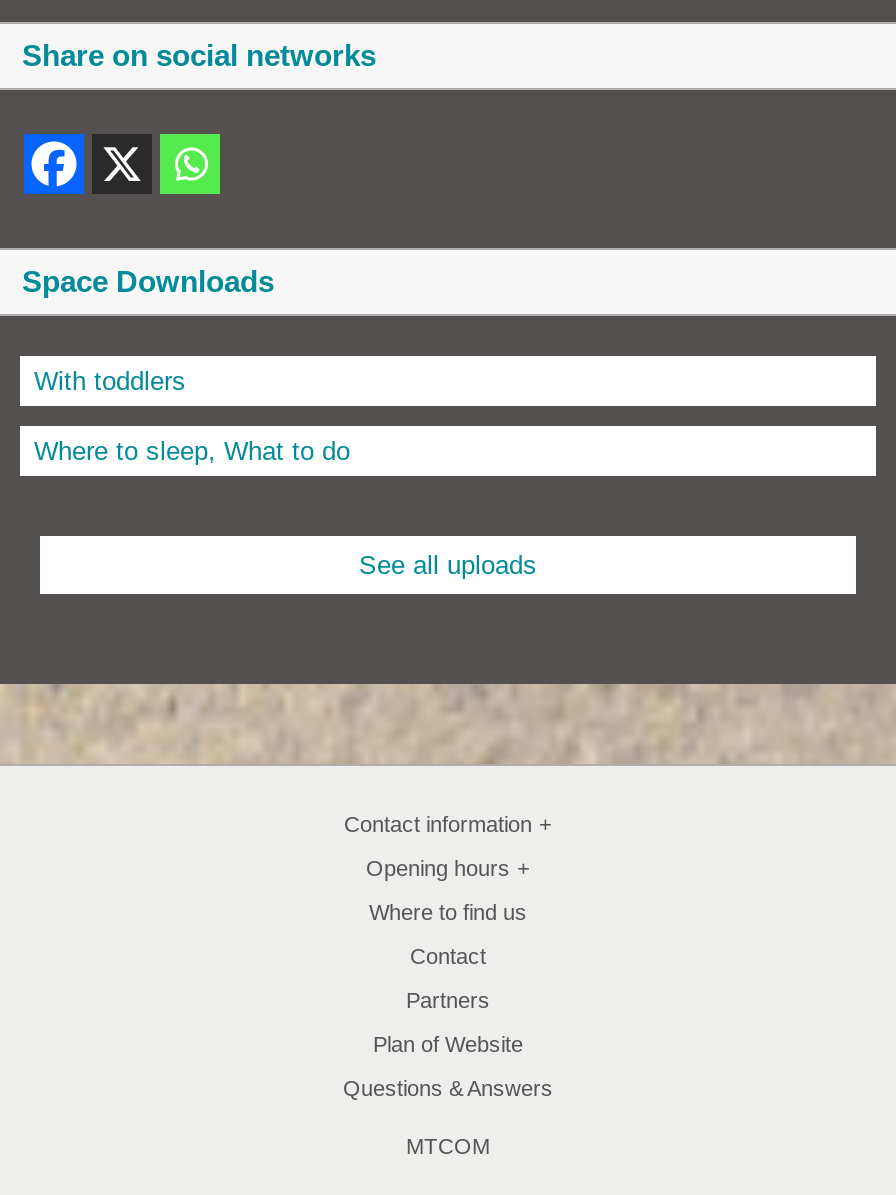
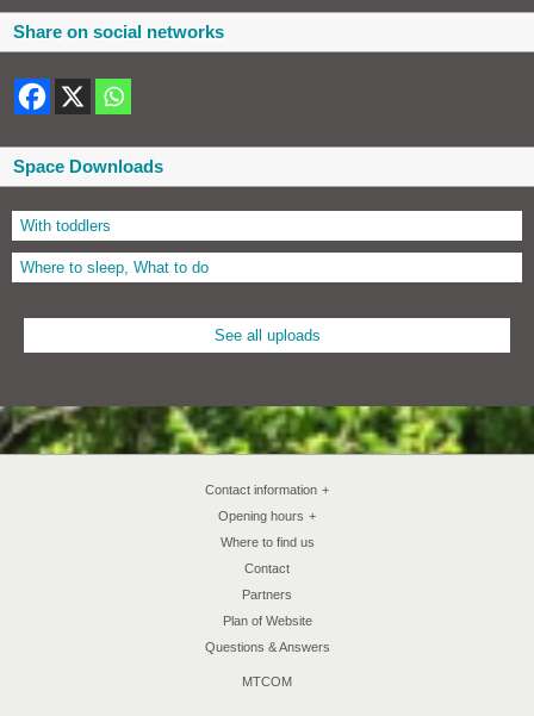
[6,682,890,766] [image] -> [4,405,530,455] [image]

